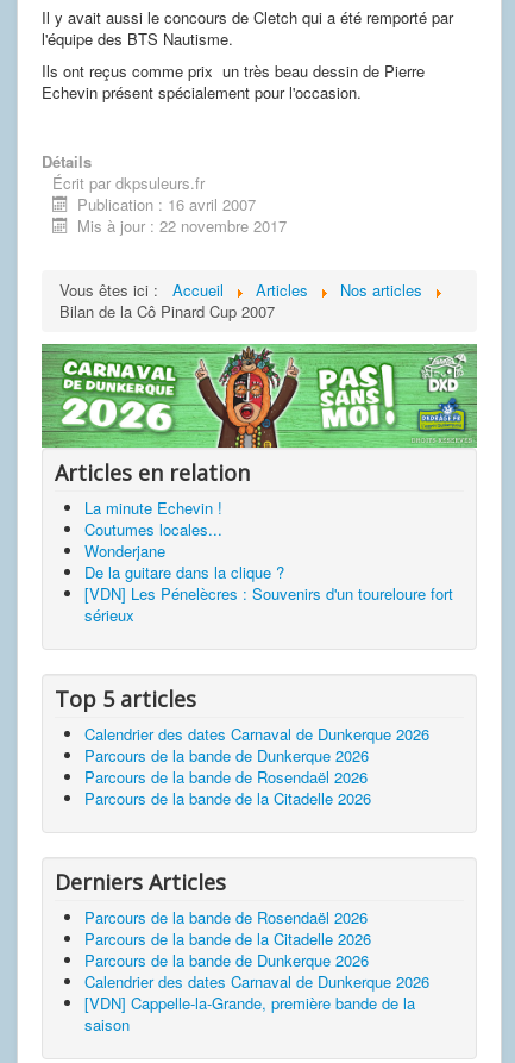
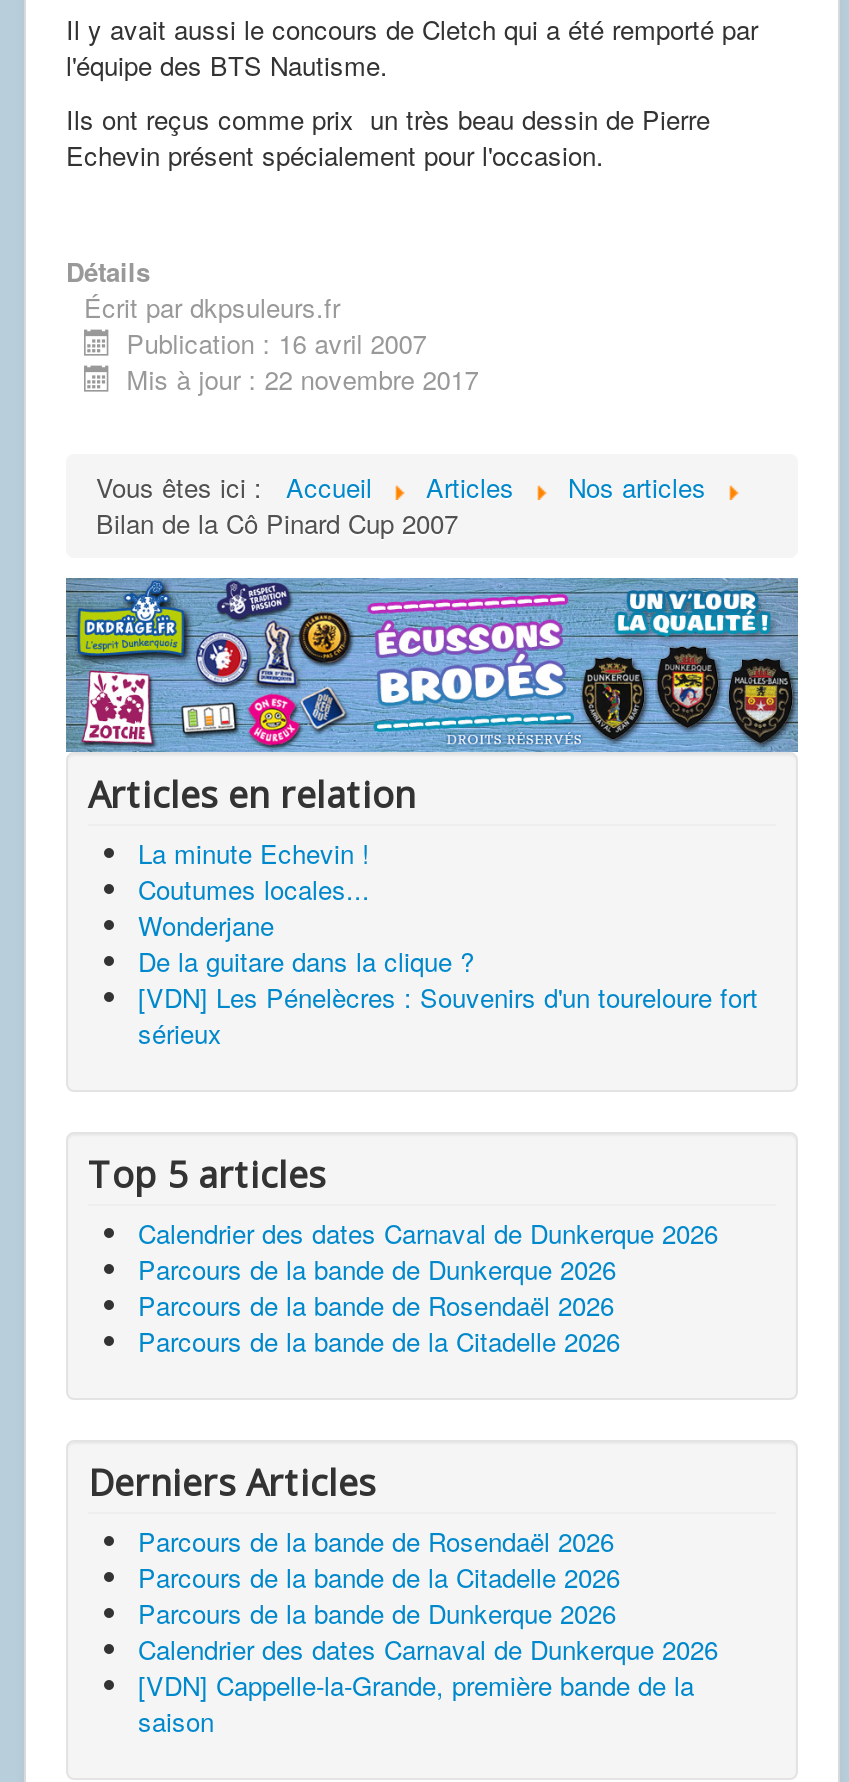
[42,343,477,449] [image] -> [66,576,798,754] [image]

